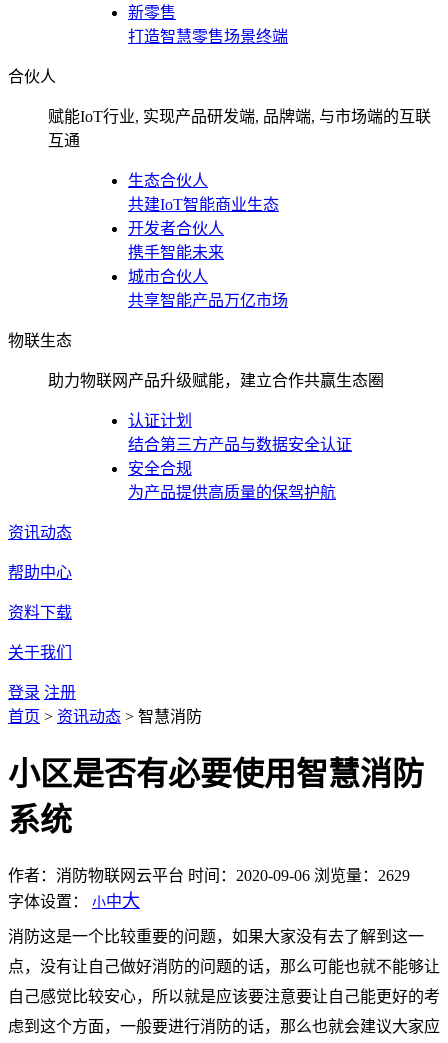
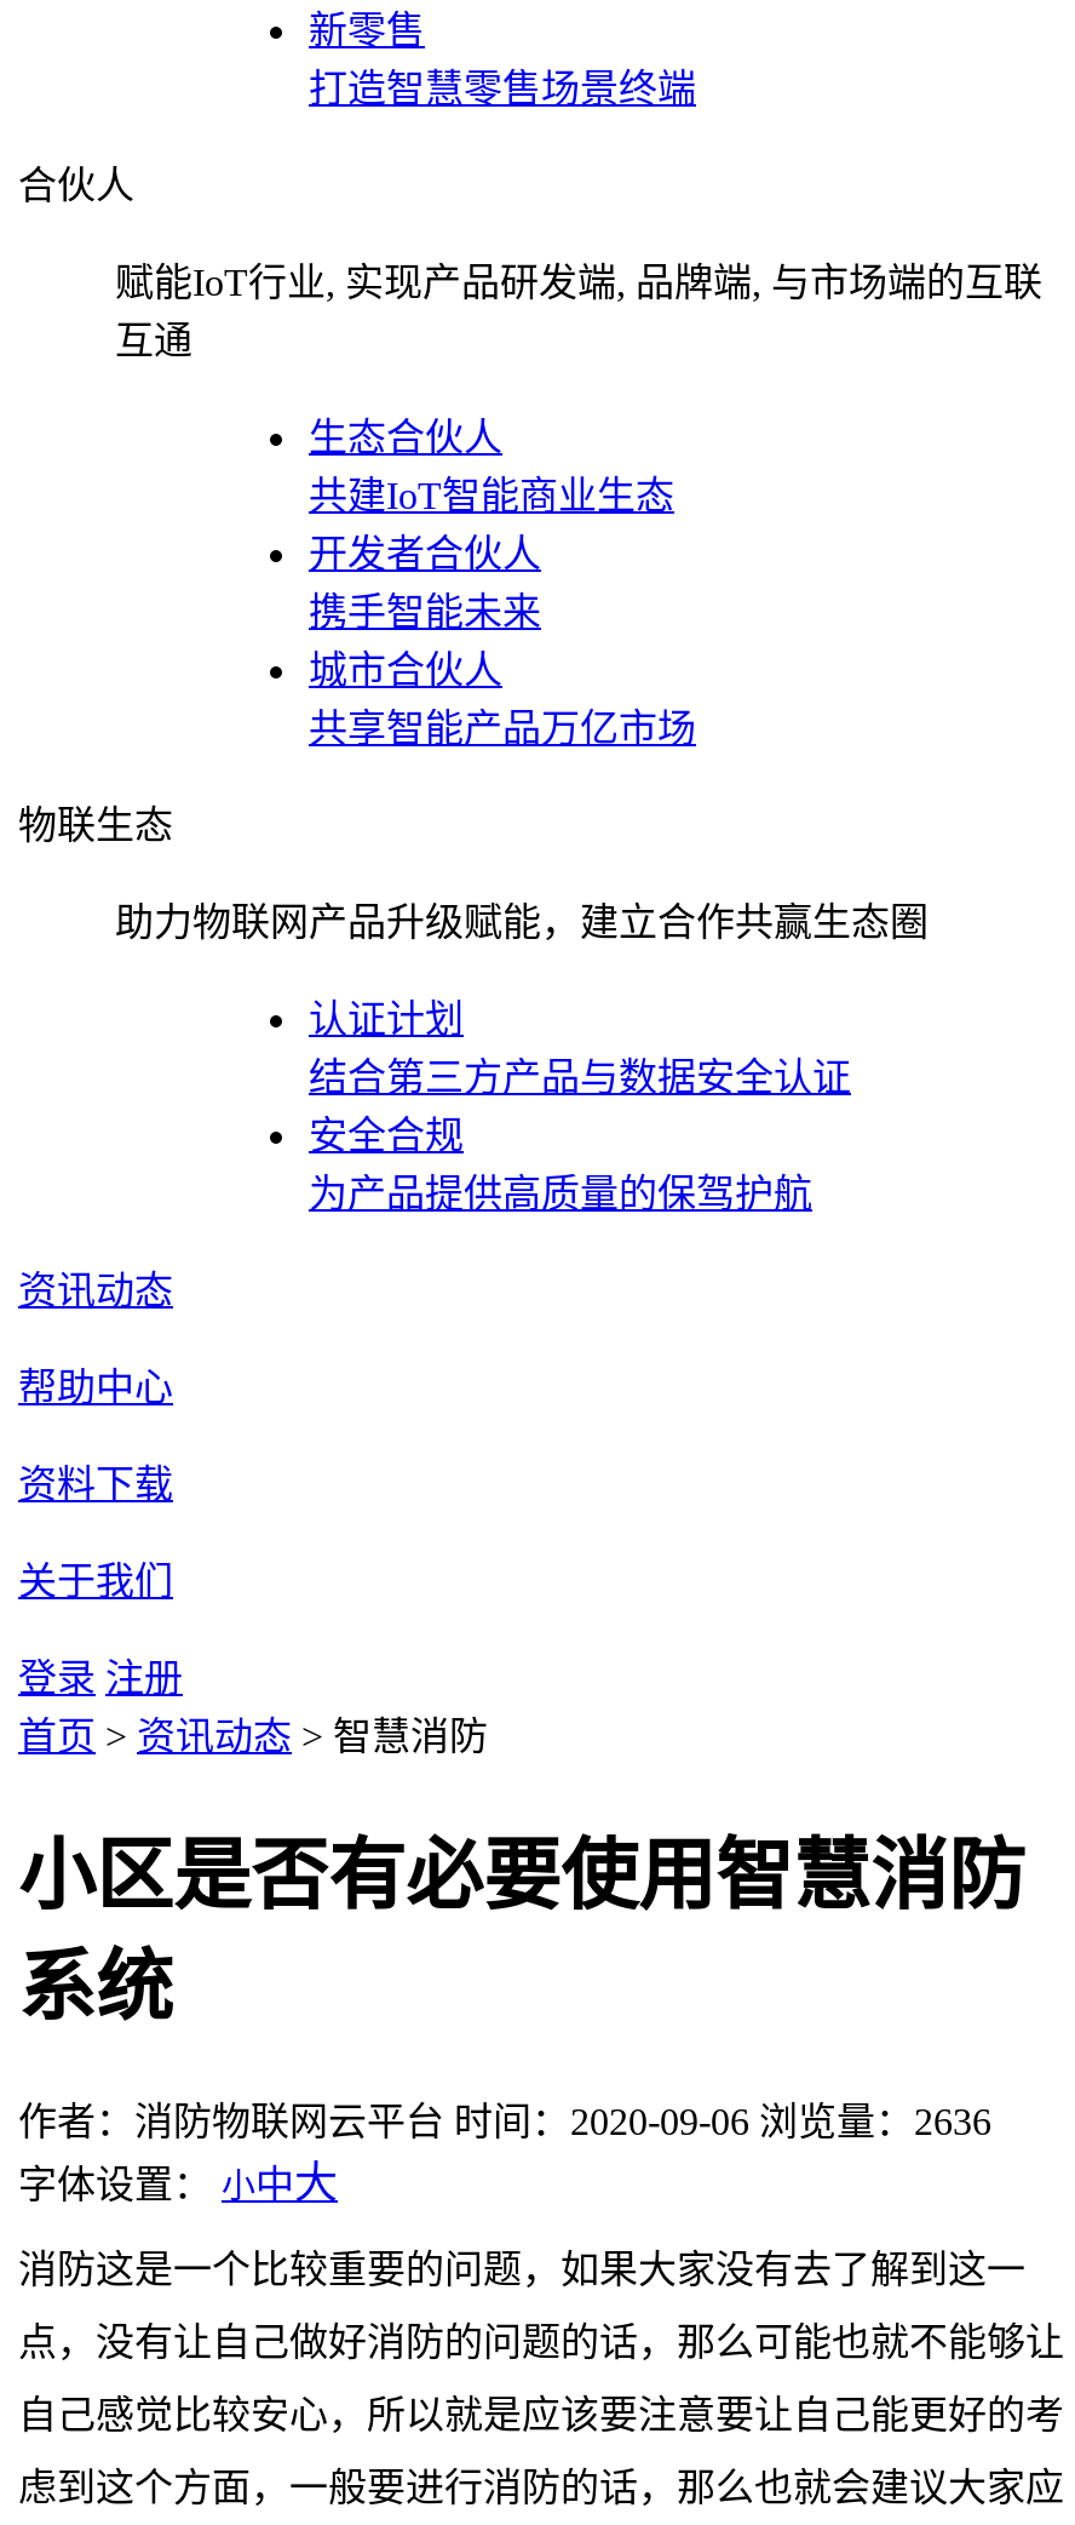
[8,867,410,884] 作者：消防物联网云平台 时间：2020-09-06 浏览量：2629 -> [18,2101,991,2142] 作者：消防物联网云平台 时间：2020-09-06 浏览量：2636

